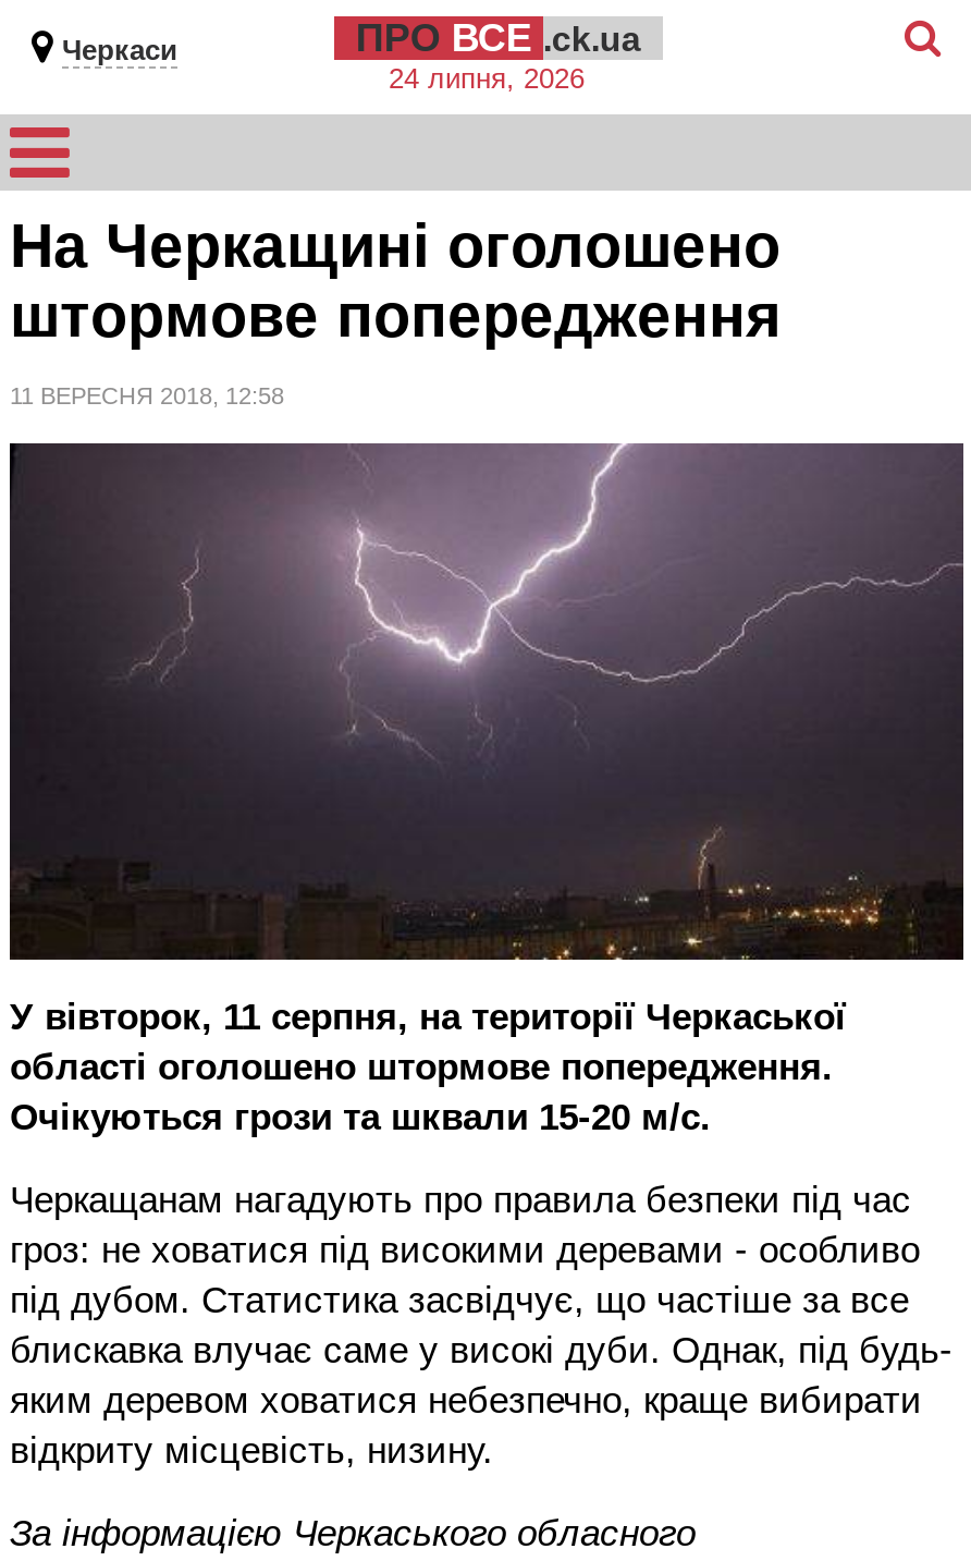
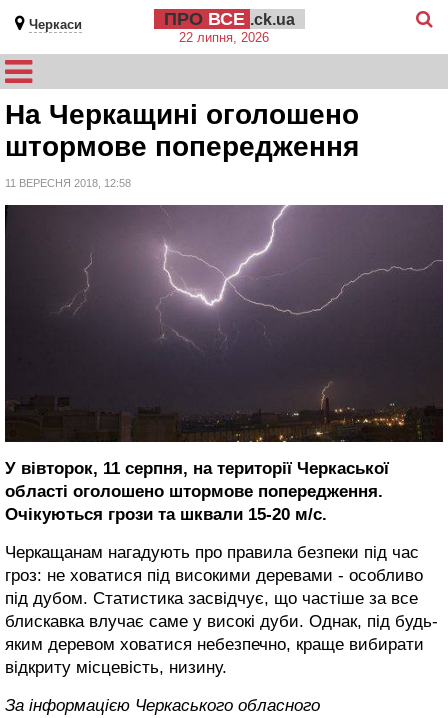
[389,62,585,95] 24 липня, 2026 -> [179,30,269,45] 22 липня, 2026

